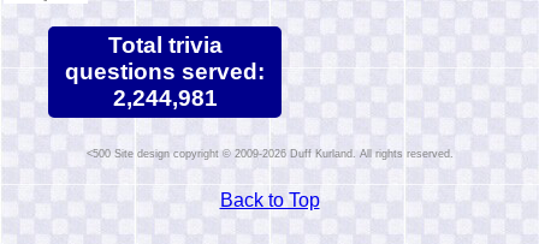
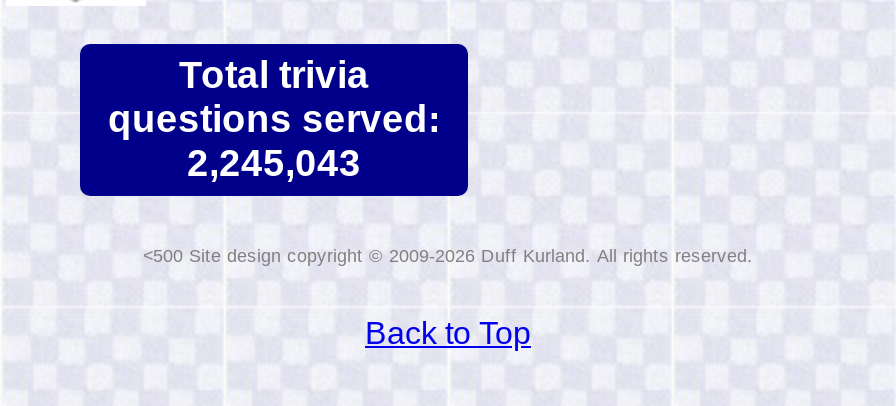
[112,86,217,111] 2,244,981 -> [187,142,361,184] 2,245,043

